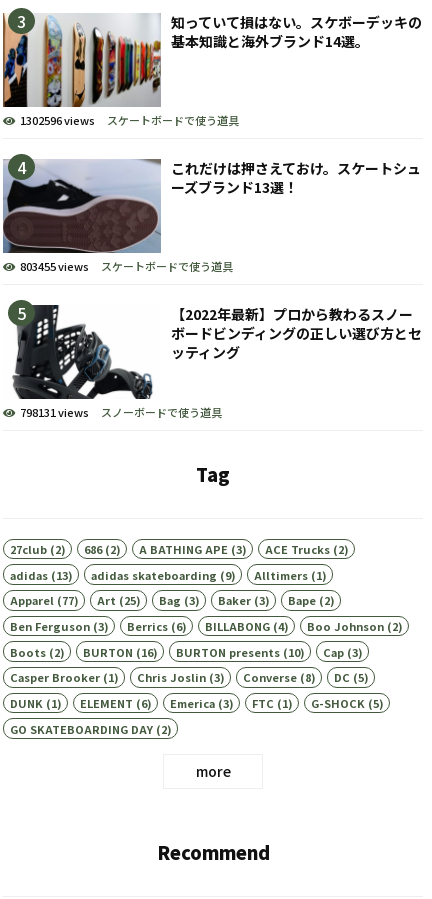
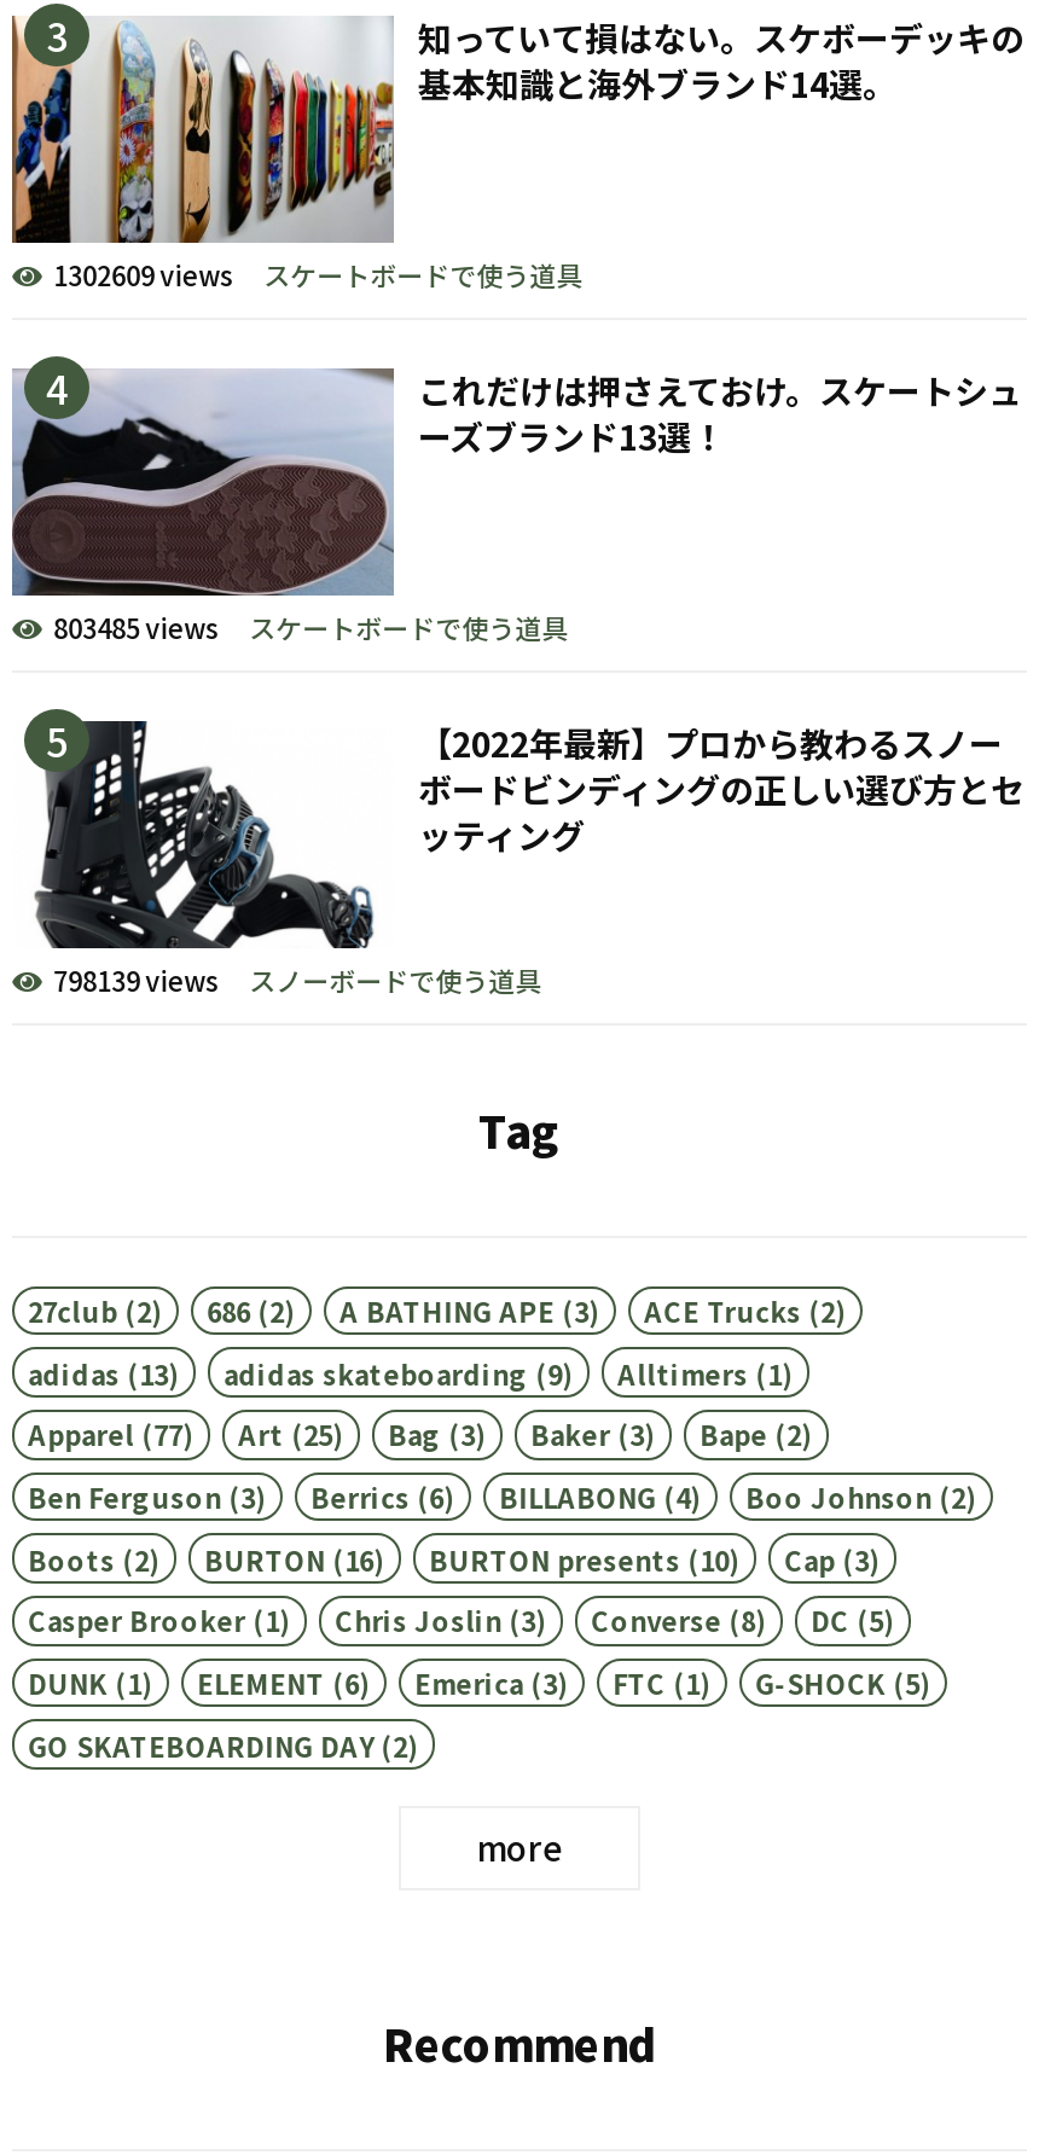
[20,112,239,128] 1302596 views スケートボードで使う道具 -> [53,255,583,294] 1302609 views スケートボードで使う道具
[20,258,233,274] 803455 views スケートボードで使う道具 -> [53,607,568,646] 803485 views スケートボードで使う道具
[20,404,222,420] 798131 views スノーボードで使う道具 -> [53,959,541,998] 798139 views スノーボードで使う道具

